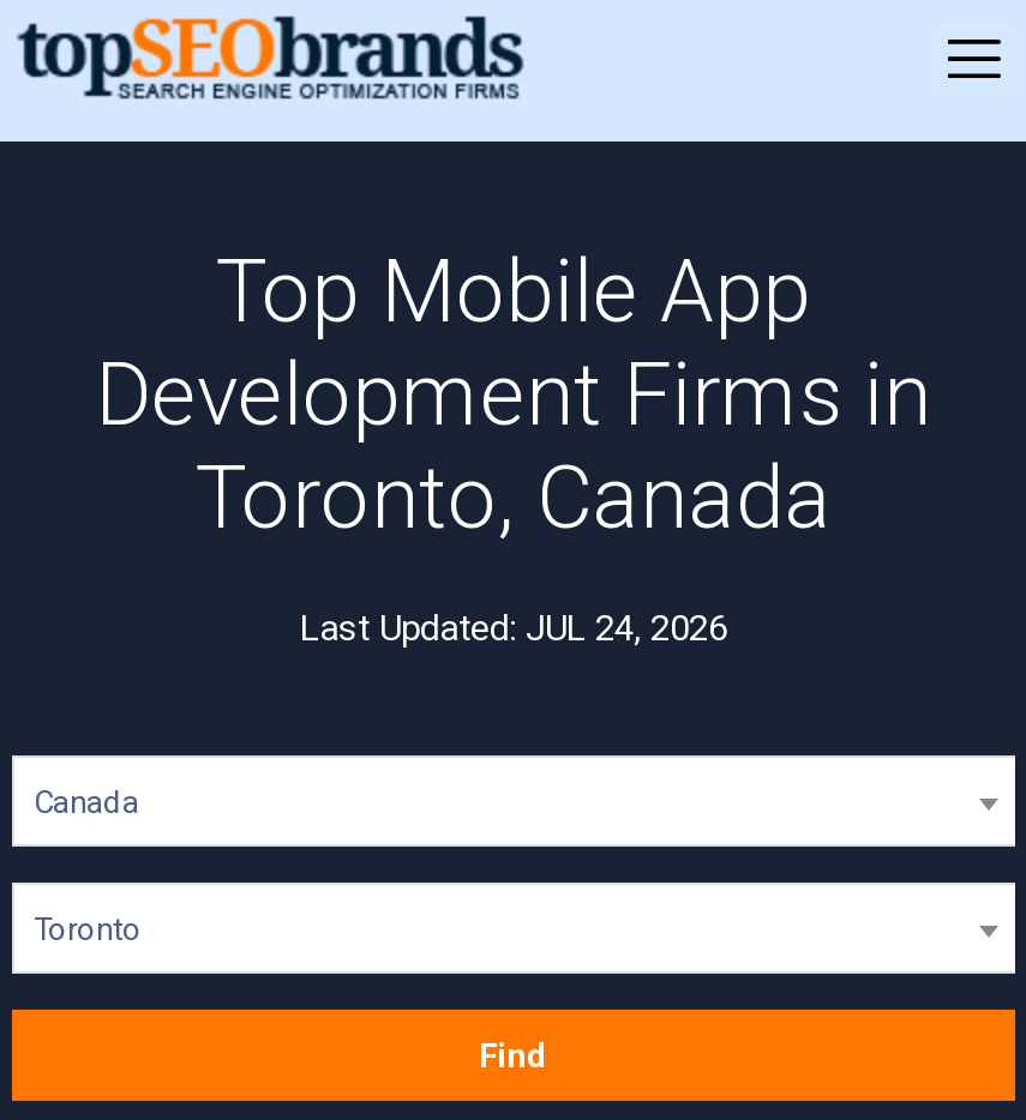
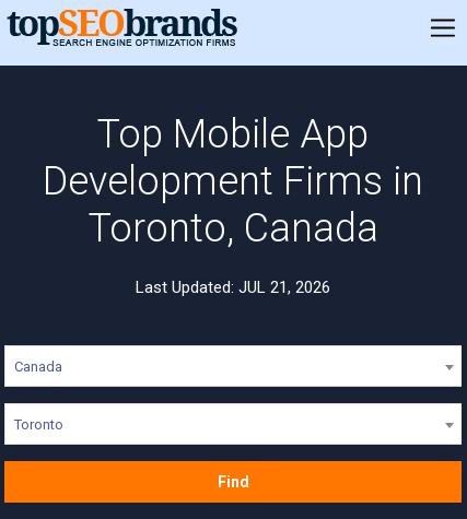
[300,607,727,650] Last Updated: JUL 24, 2026 -> [136,278,330,297] Last Updated: JUL 21, 2026

